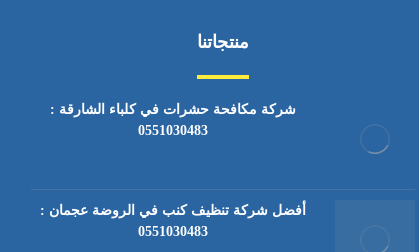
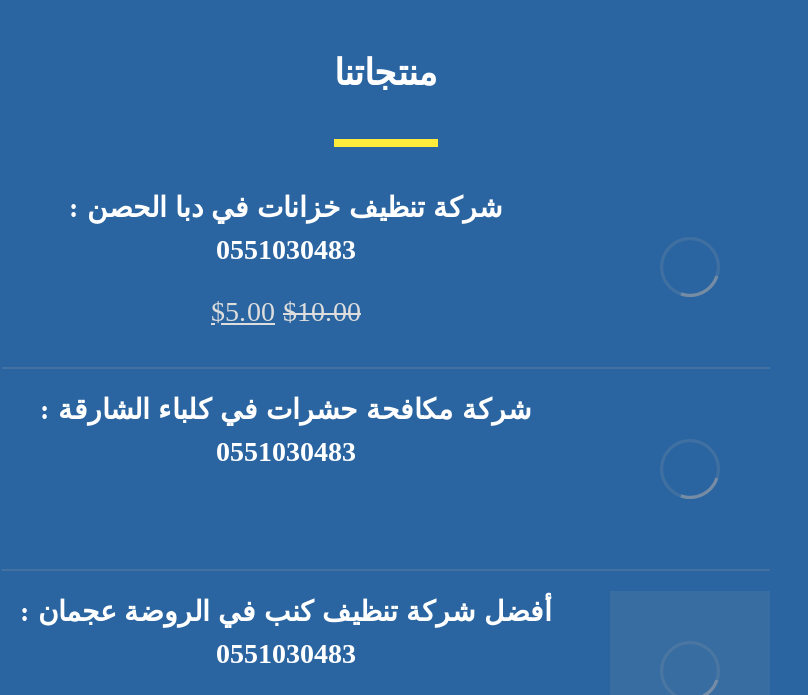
none -> [69,193,503,327] شركة تنظيف خزانات في دبا الحصن : | 0551030483 | $10.00 | $5.00

